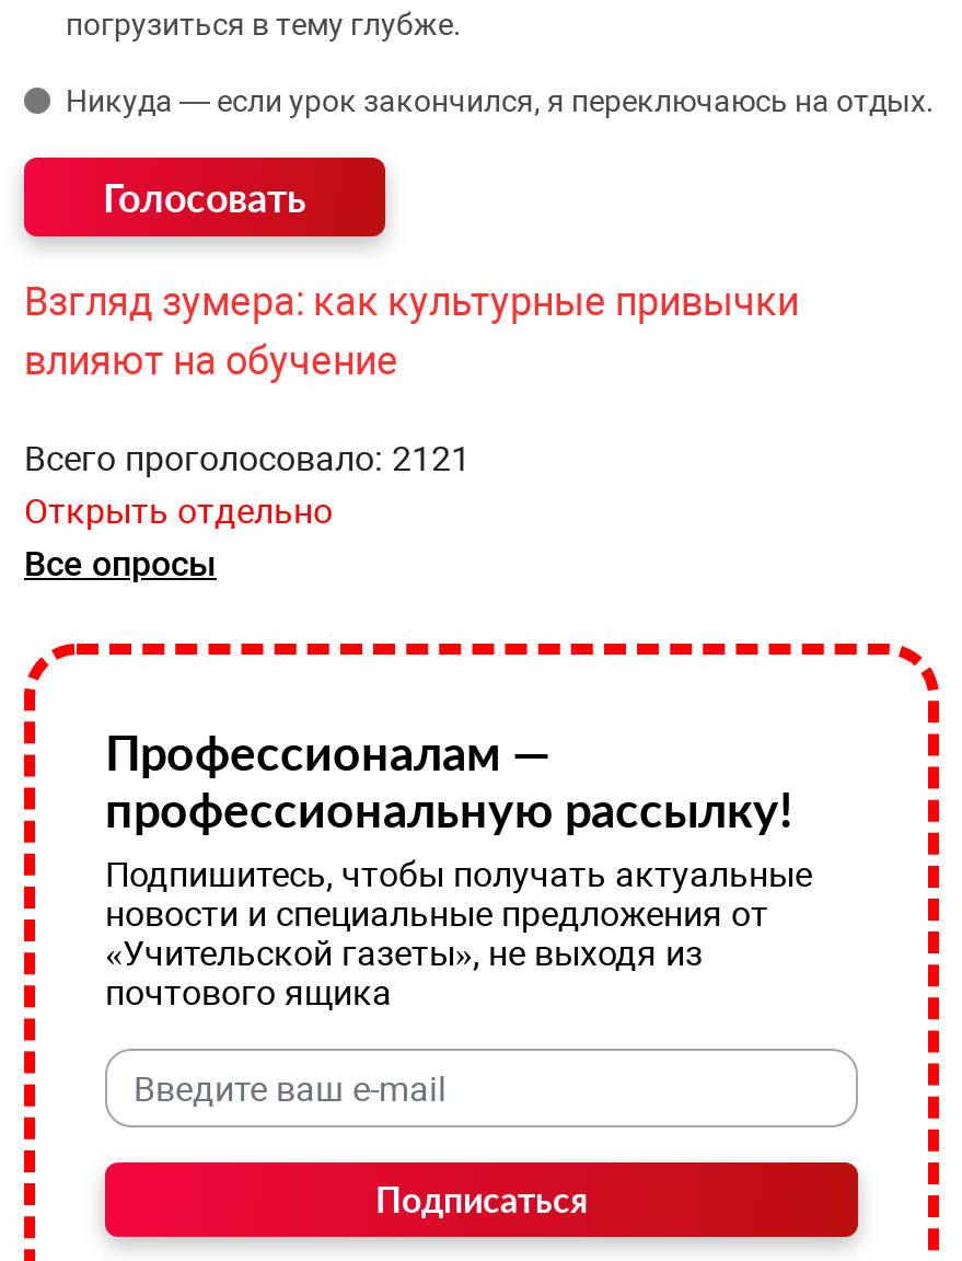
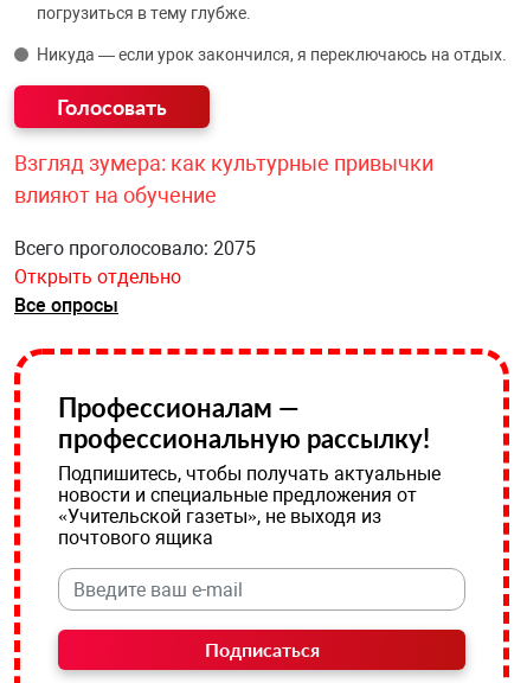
[24,438,471,479] Всего проголосовало: 2121 -> [14,237,256,260] Всего проголосовало: 2075

